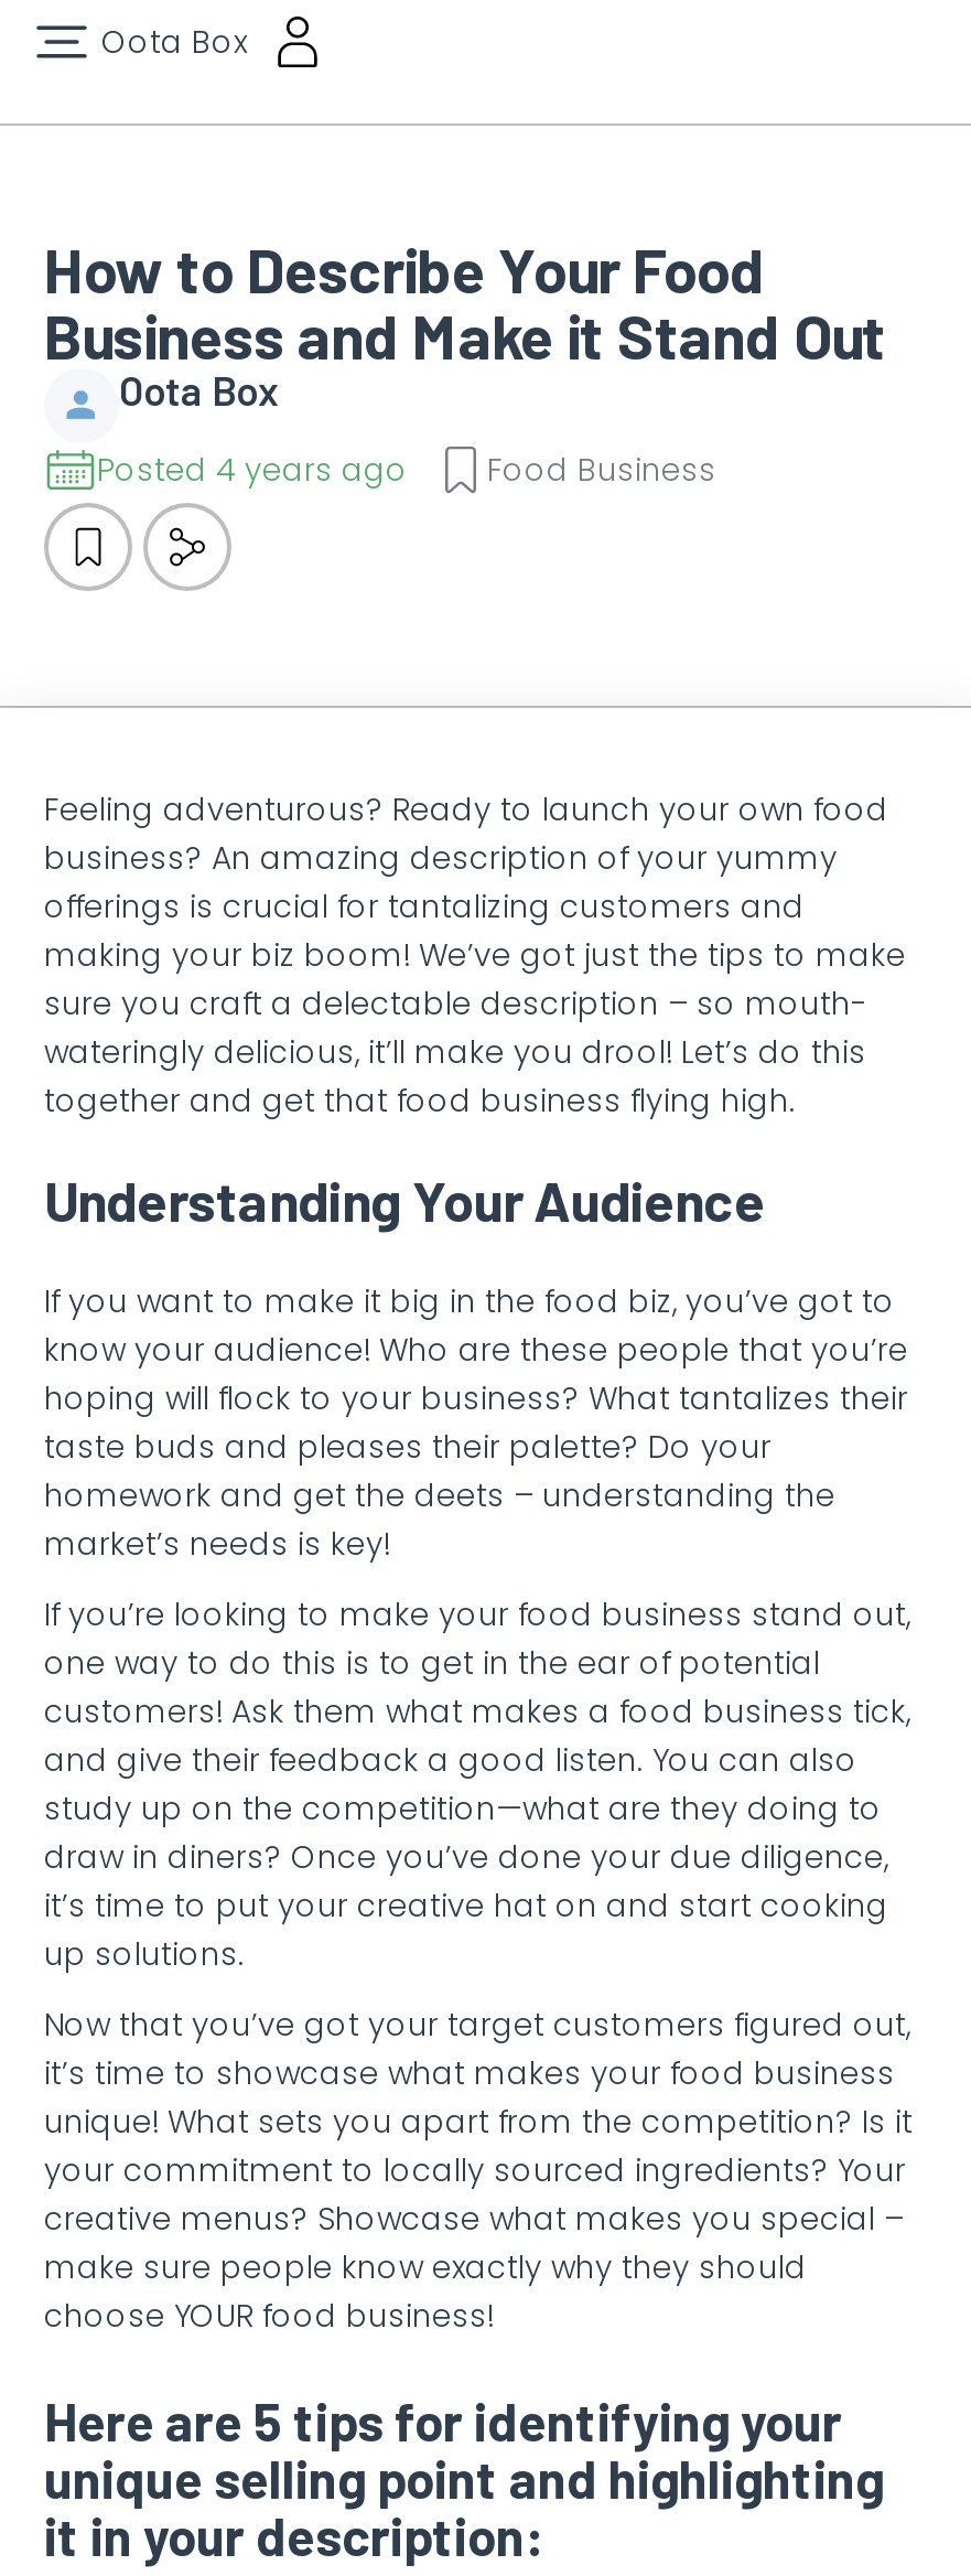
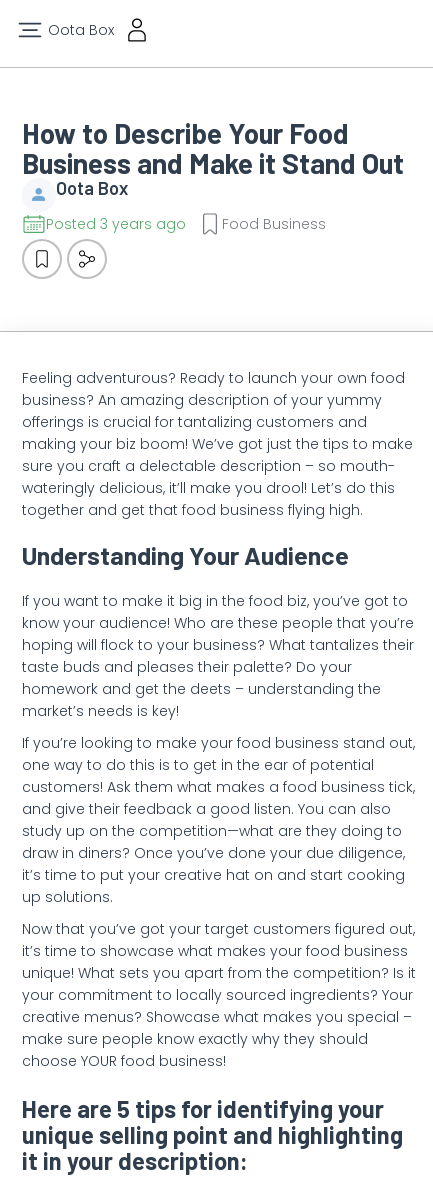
[97,448,408,492] Posted 4 years ago -> [46,214,186,234] Posted 3 years ago

